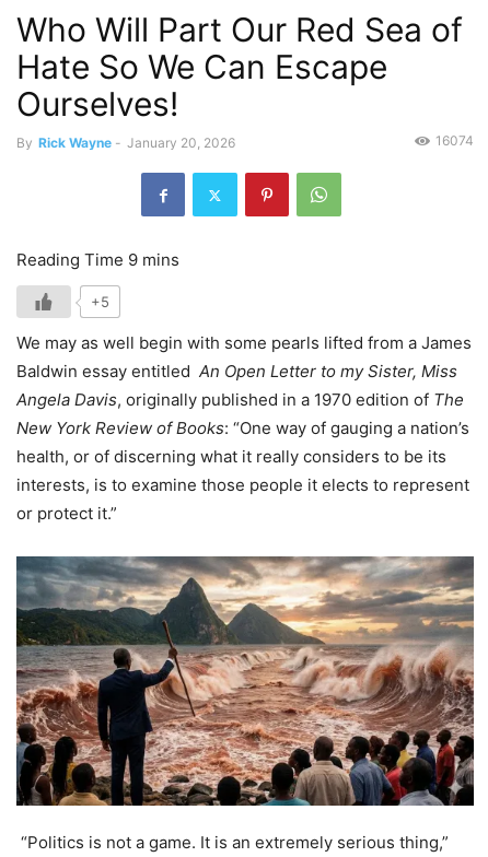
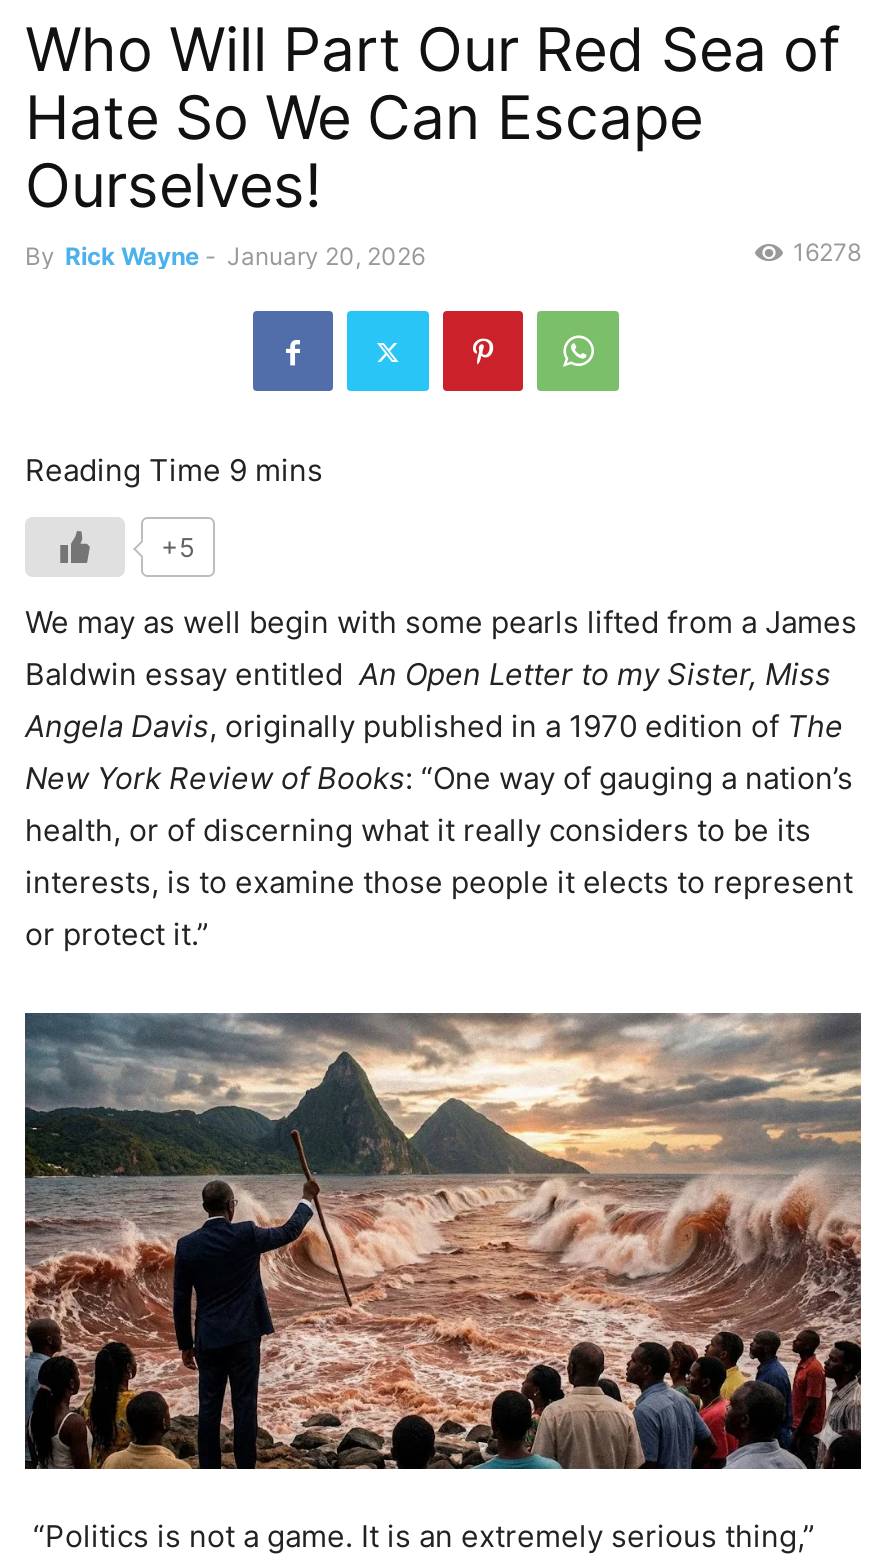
[435,132,474,149] 16074 -> [793,237,861,267] 16278

